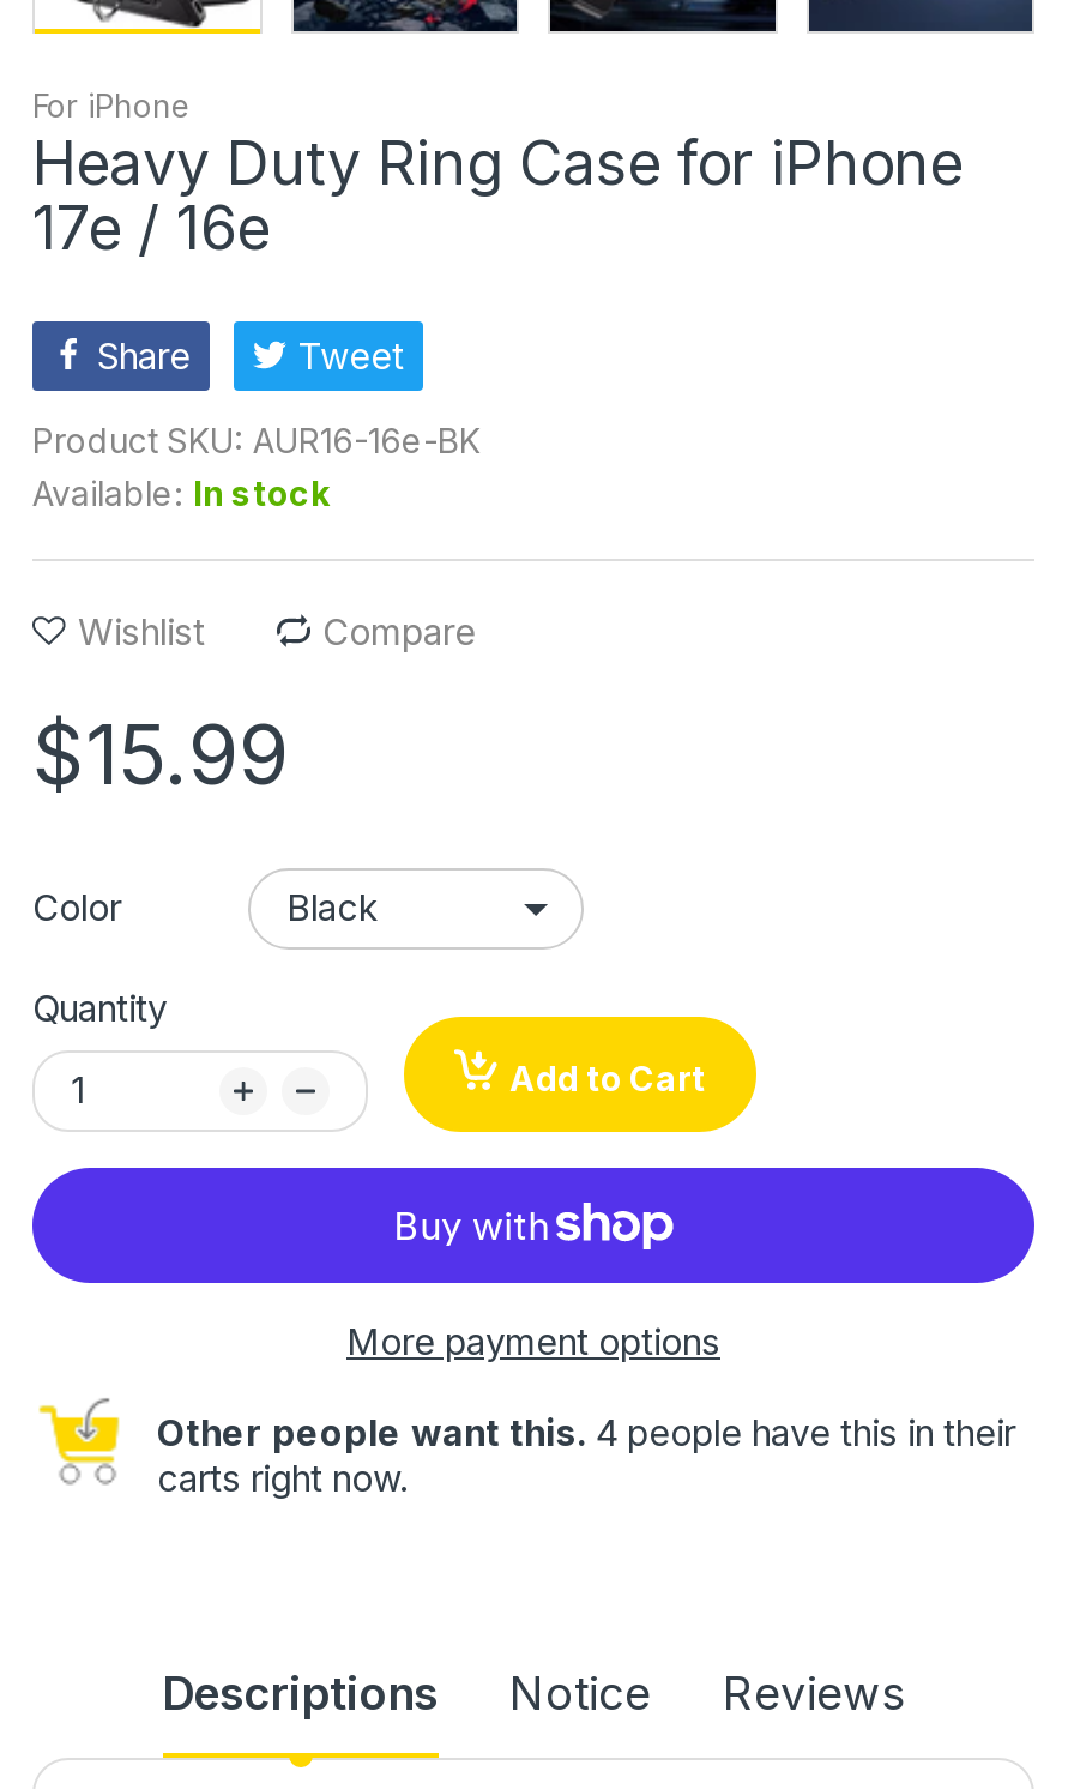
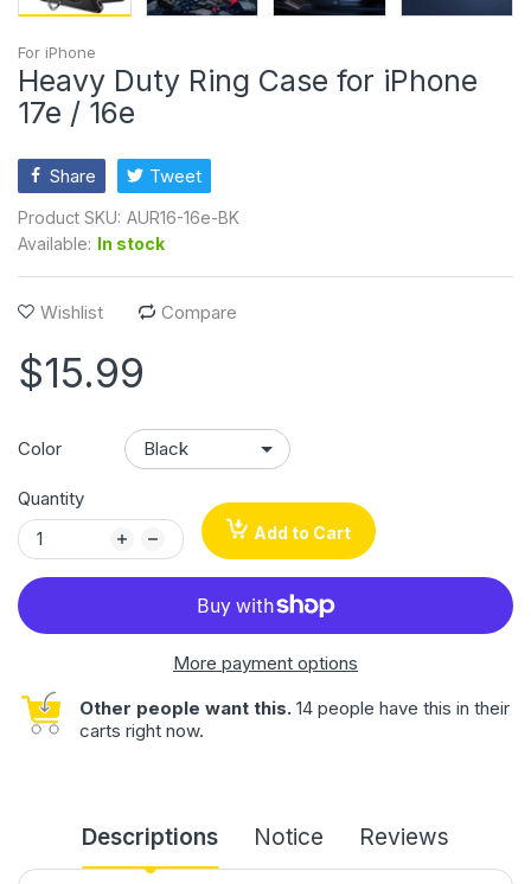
[157,1409,1015,1454] Other people want this. 4 people have this in their -> [79,696,510,719] Other people want this. 14 people have this in their

